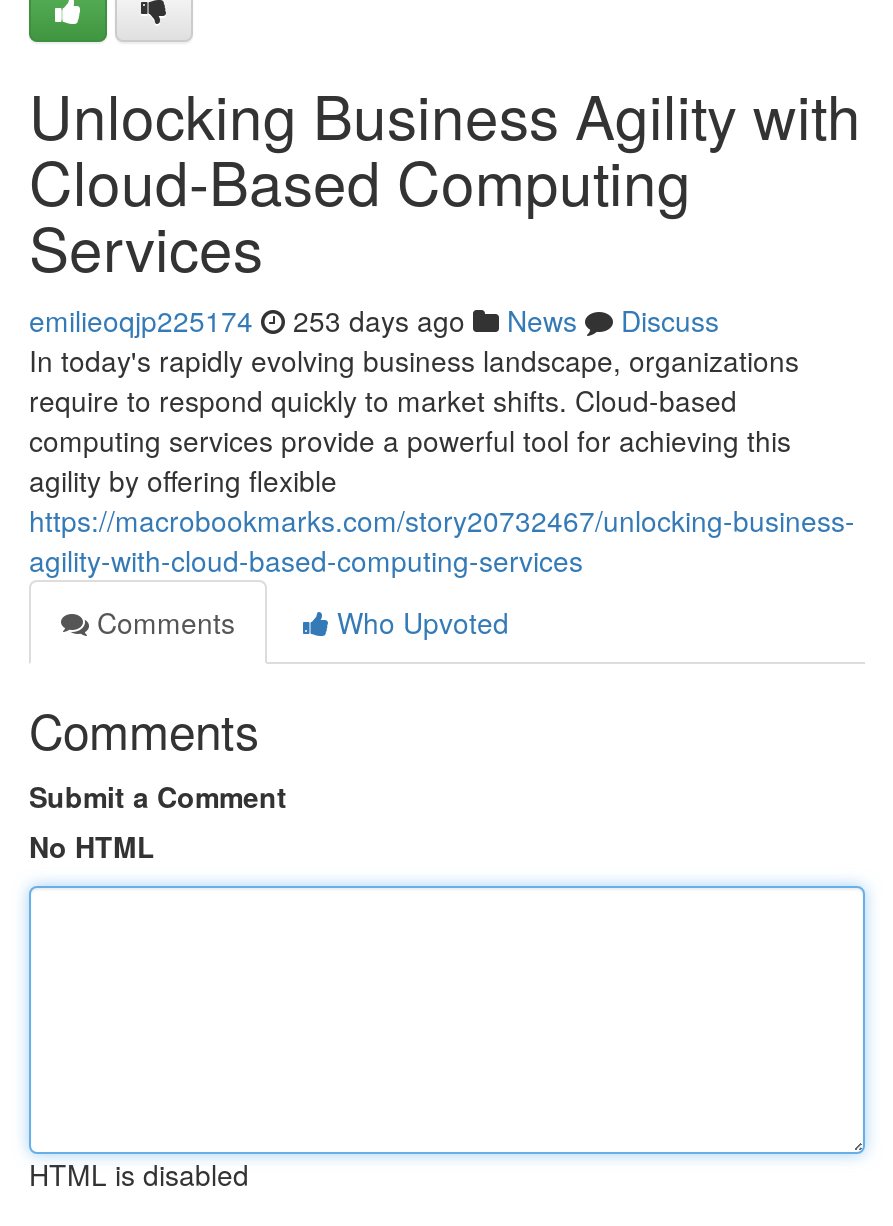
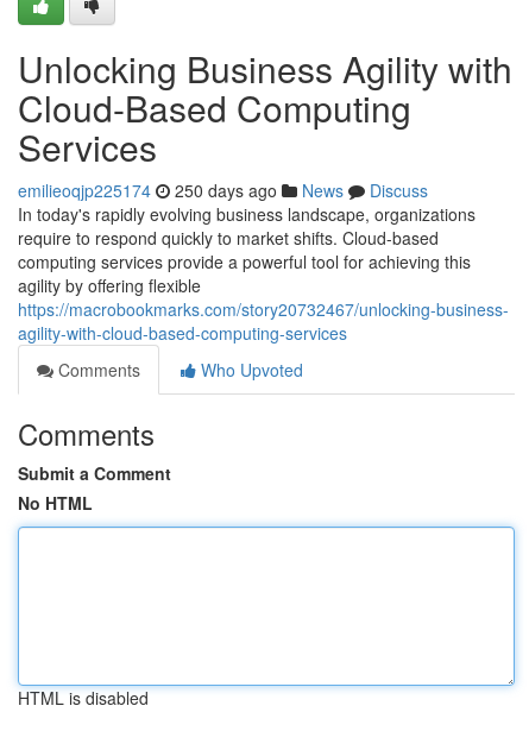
[29,300,719,340] emilieoqjp225174 253 days ago News Discuss -> [18,178,428,202] emilieoqjp225174 250 days ago News Discuss

